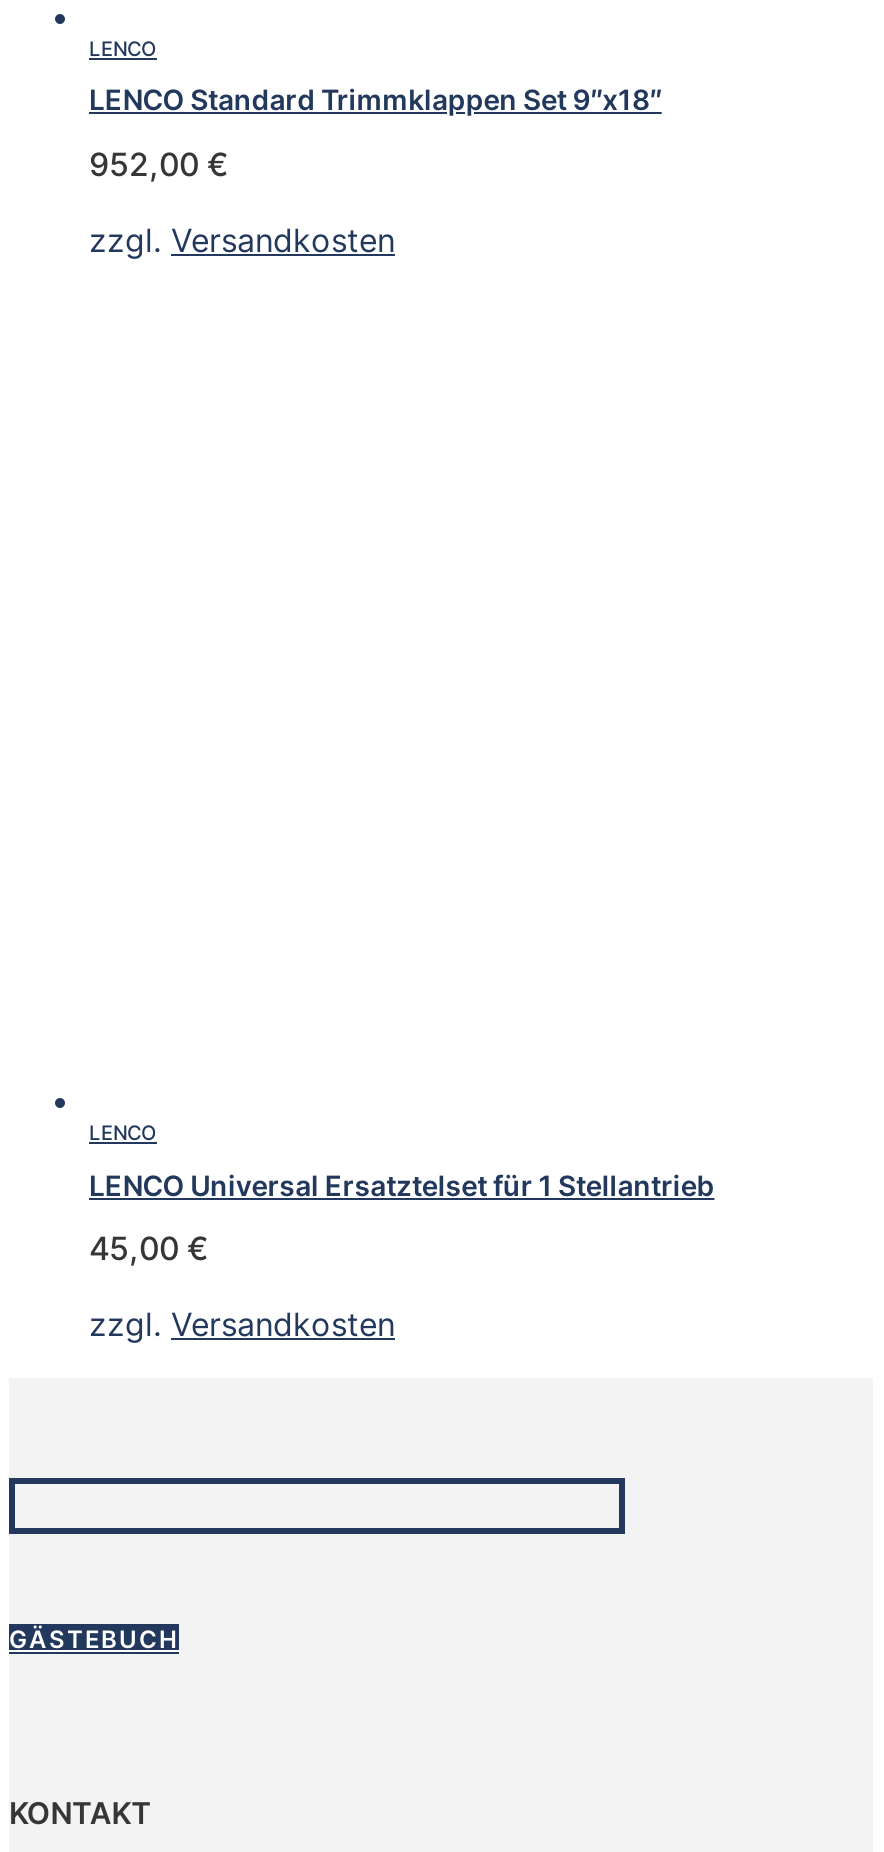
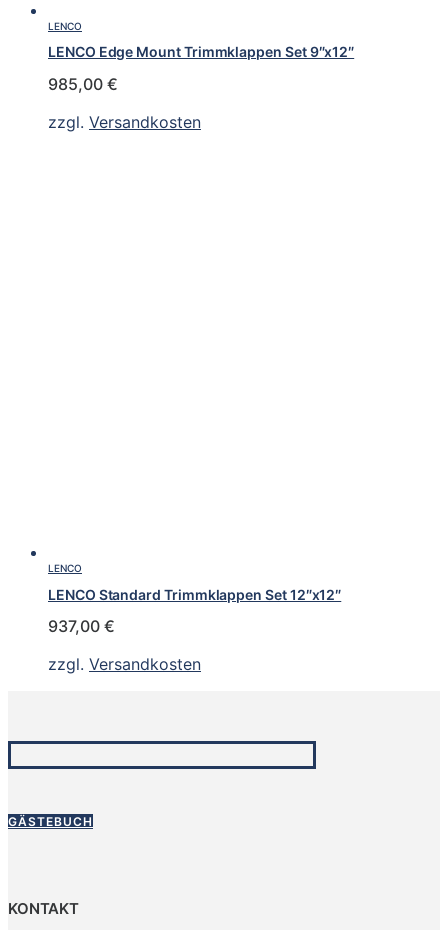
[89,83,662,117] LENCO Standard Trimmklappen Set 9″x18″ -> [48,43,354,60] LENCO Edge Mount Trimmklappen Set 9″x12″
[89,144,229,184] 952,00 € -> [48,74,118,94] 985,00 €
[89,1167,714,1201] LENCO Universal Ersatztelset für 1 Stellantrieb -> [48,586,341,603] LENCO Standard Trimmklappen Set 12″x12″
[89,1228,209,1268] 45,00 € -> [48,616,115,636] 937,00 €

